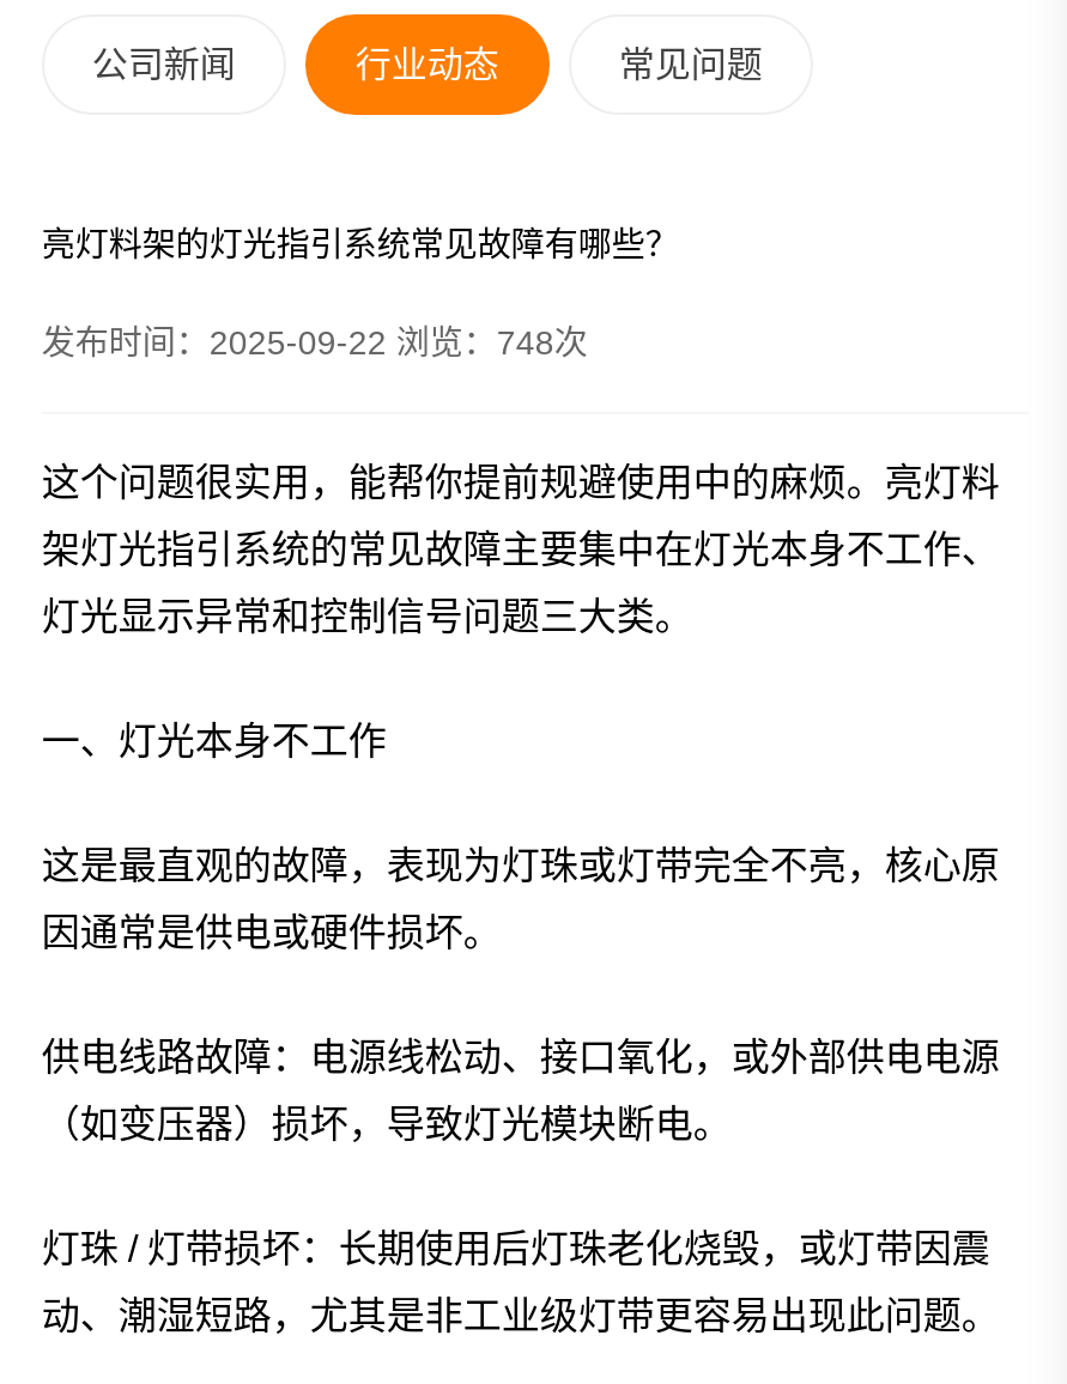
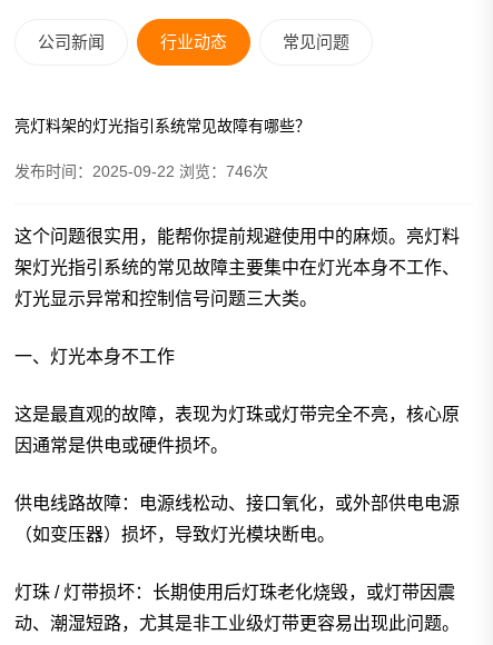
[42,323,588,362] 发布时间：2025-09-22 浏览：748次 -> [14,162,268,180] 发布时间：2025-09-22 浏览：746次

